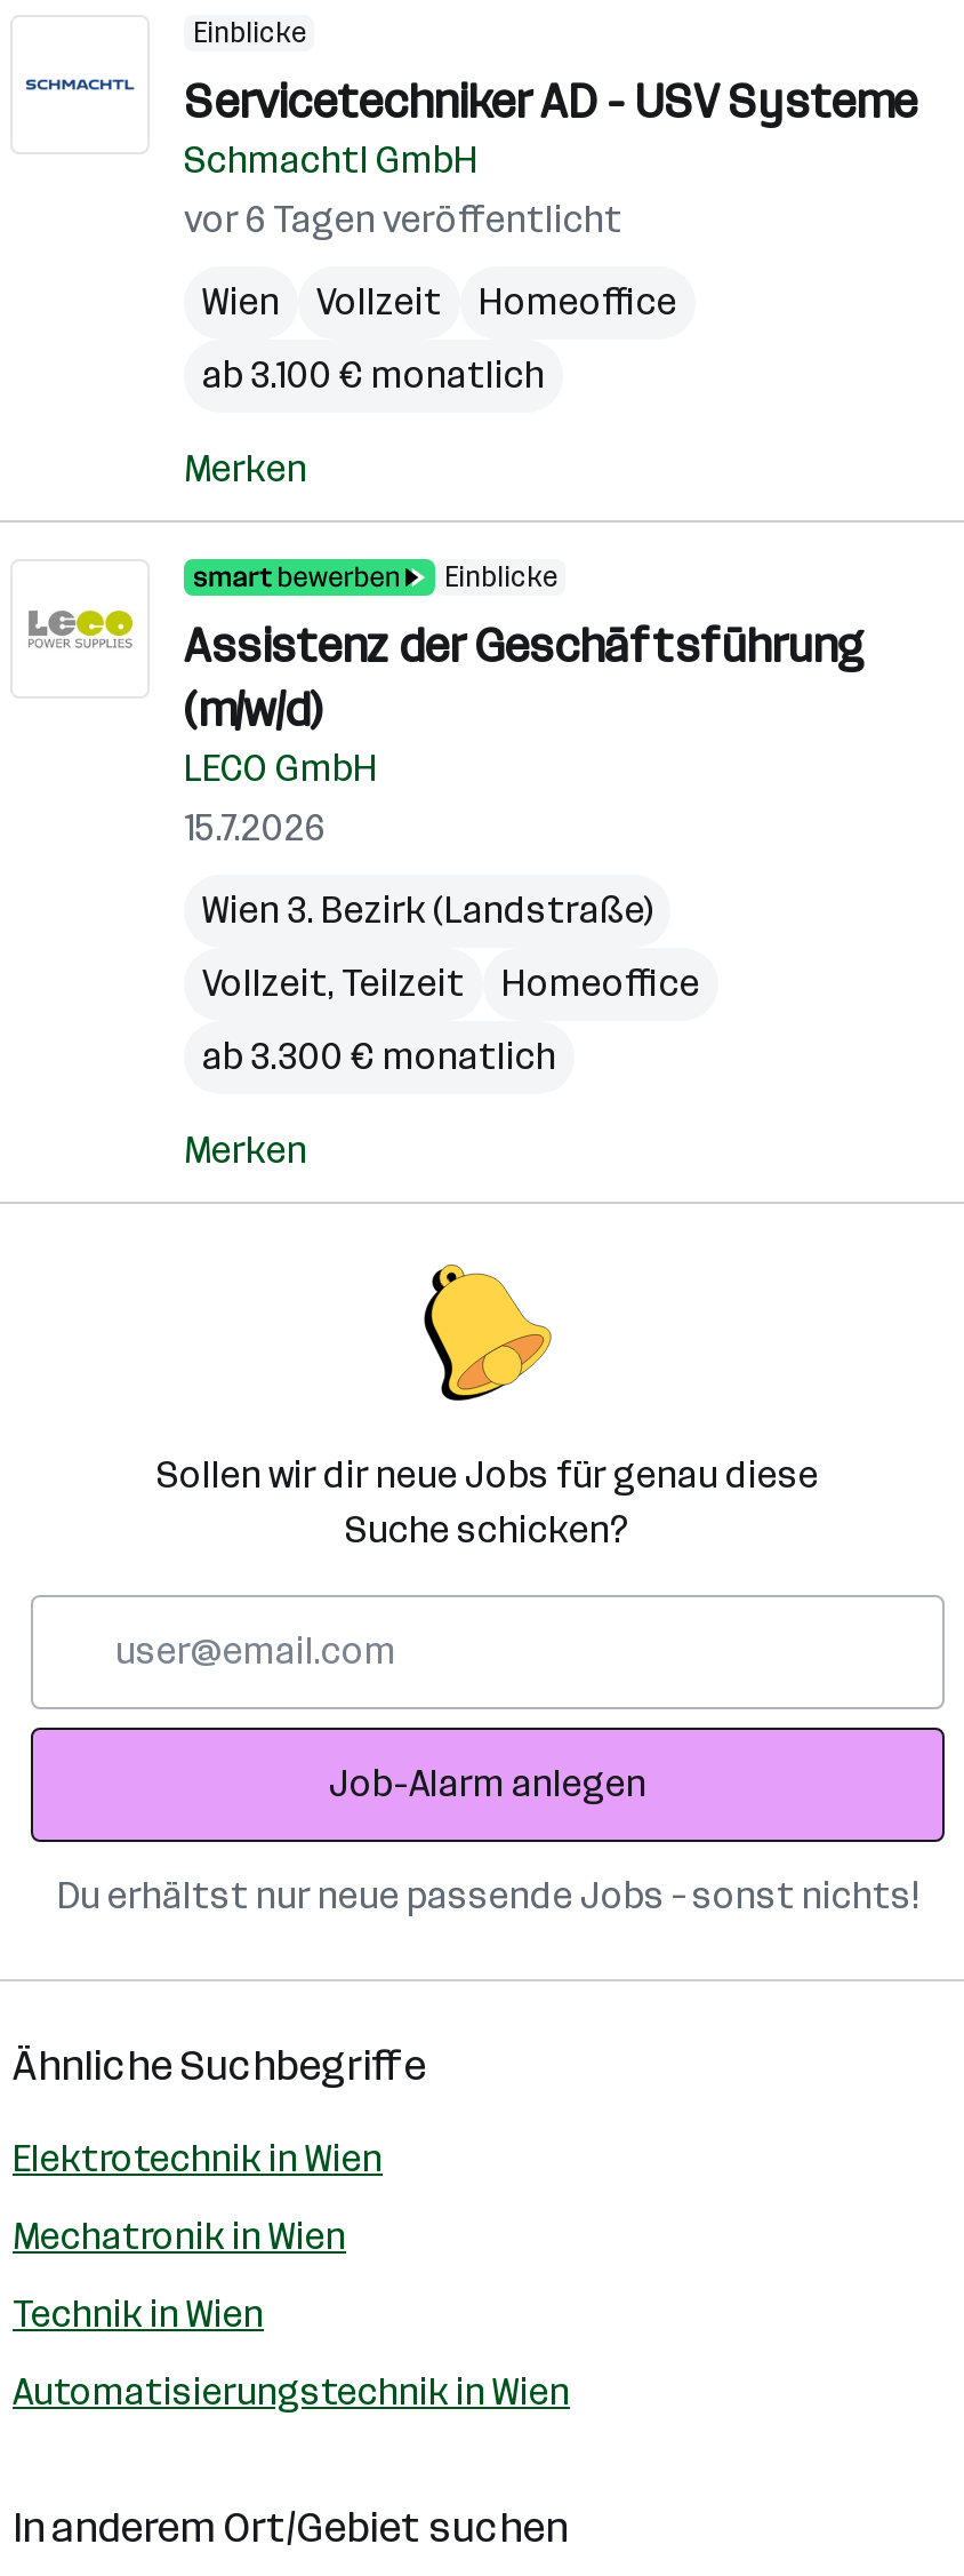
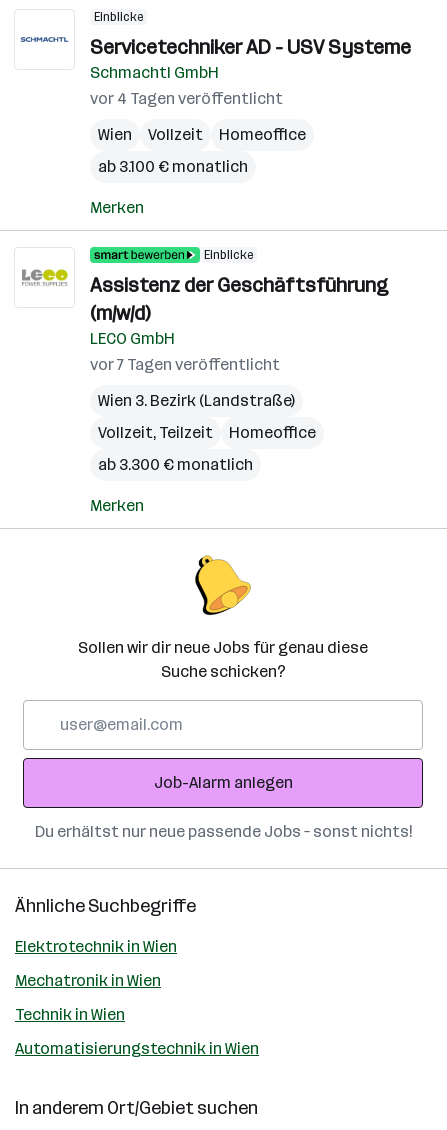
[184,198,622,241] vor 6 Tagen veröffentlicht -> [90,89,283,108] vor 4 Tagen veröffentlicht
[184,806,326,850] 15.7.2026 -> [90,355,280,374] vor 7 Tagen veröffentlicht

